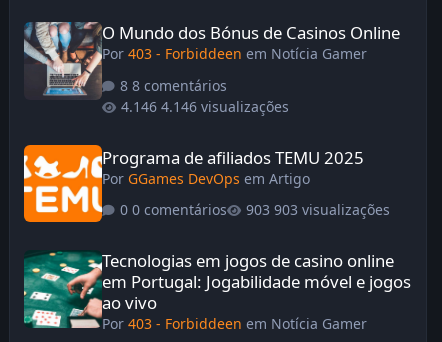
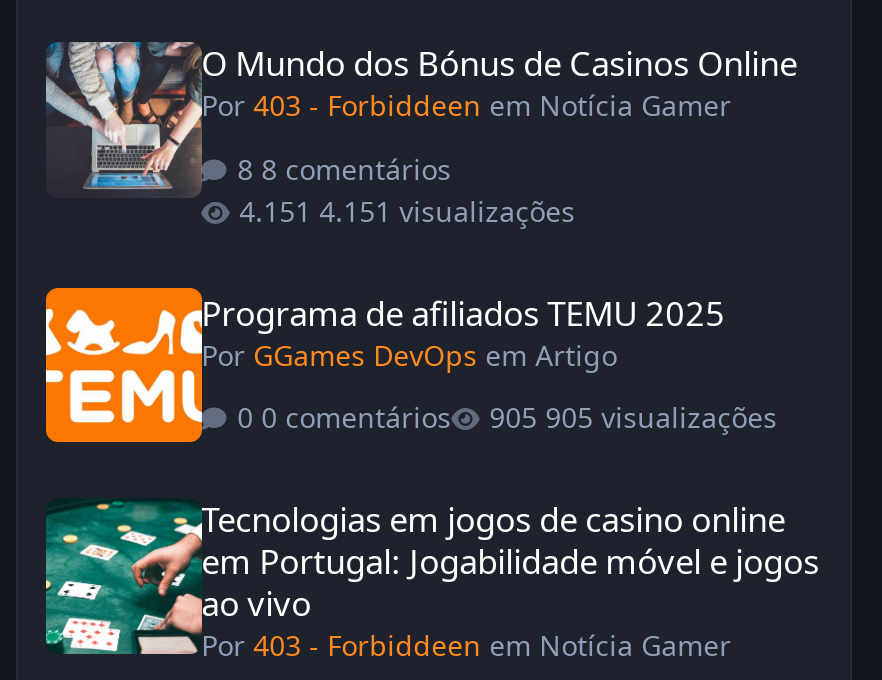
[161,97,289,116] 4.146 visualizações -> [319,191,575,229] 4.151 visualizações
[274,200,390,219] 903 visualizações -> [545,399,777,437] 905 visualizações

